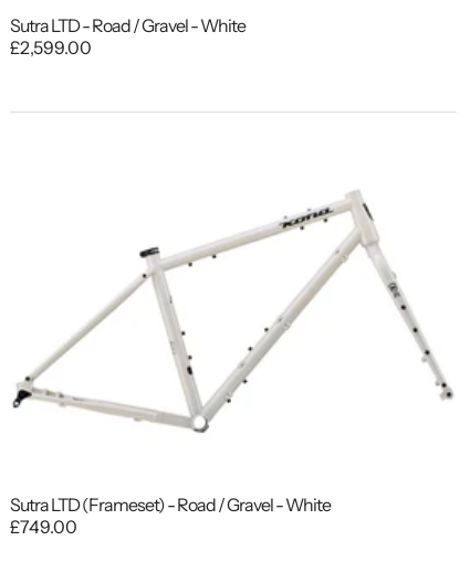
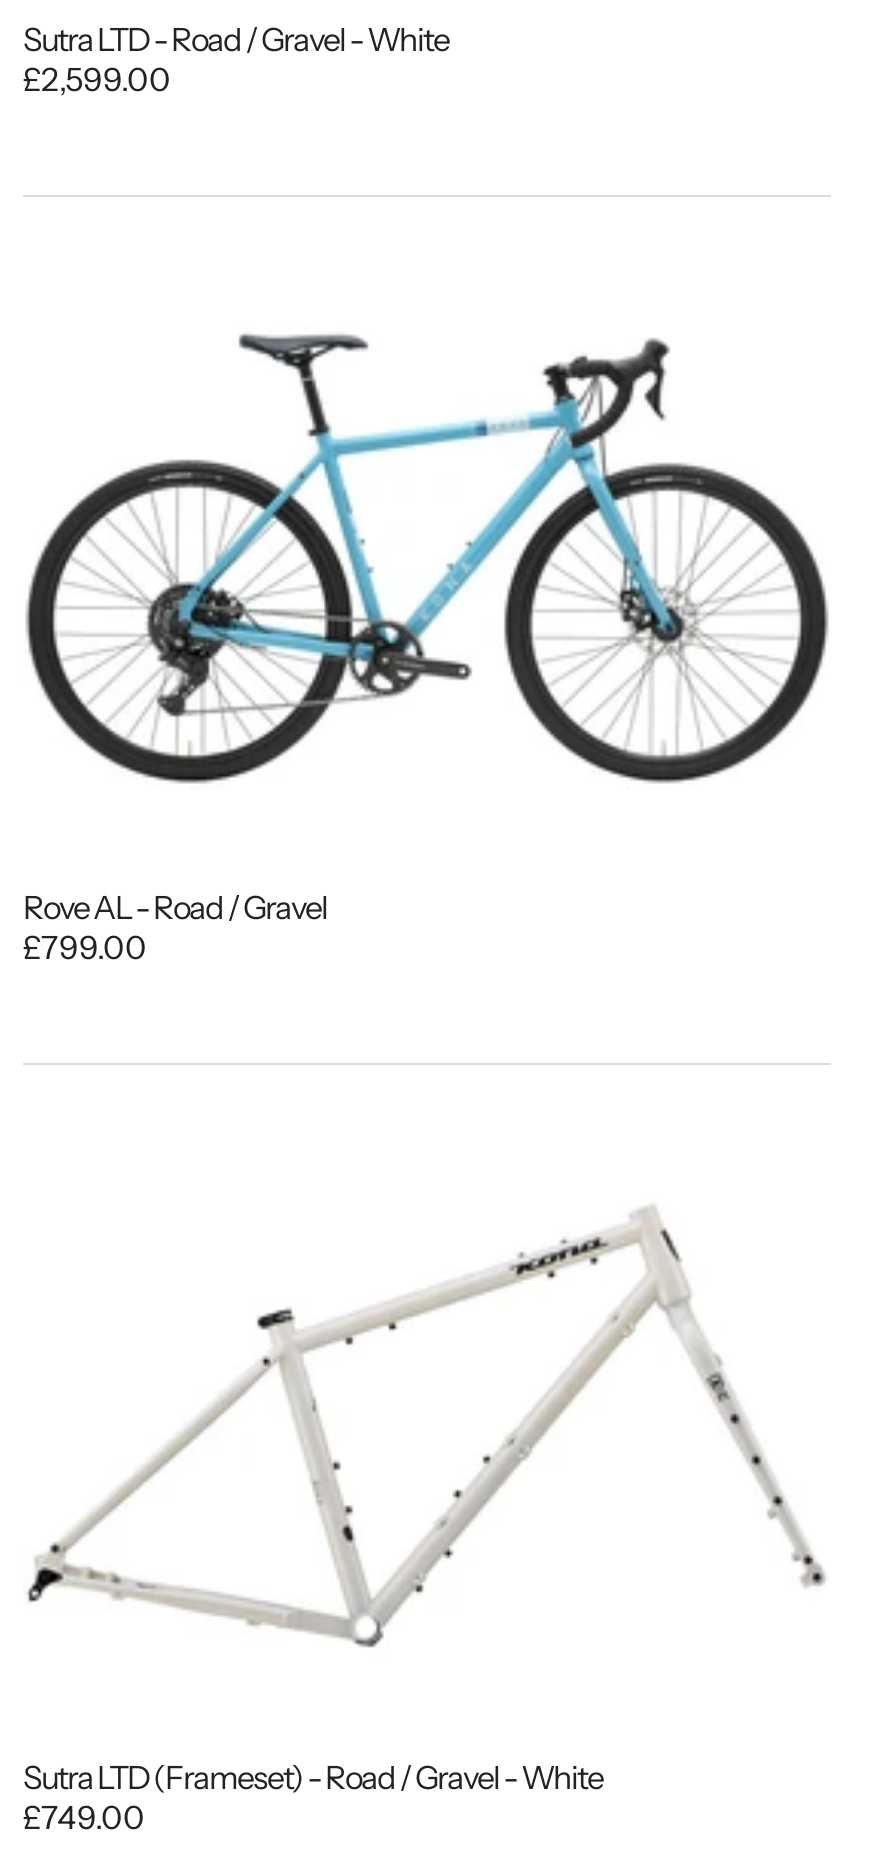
none -> [23,887,327,967] Rove AL - Road / Gravel | £799.00
none -> [25,333,829,785] [image]

